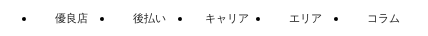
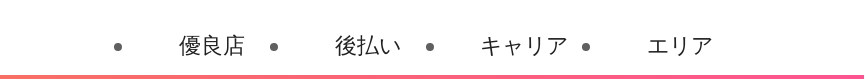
[366,11,399,23] コラム -> none

